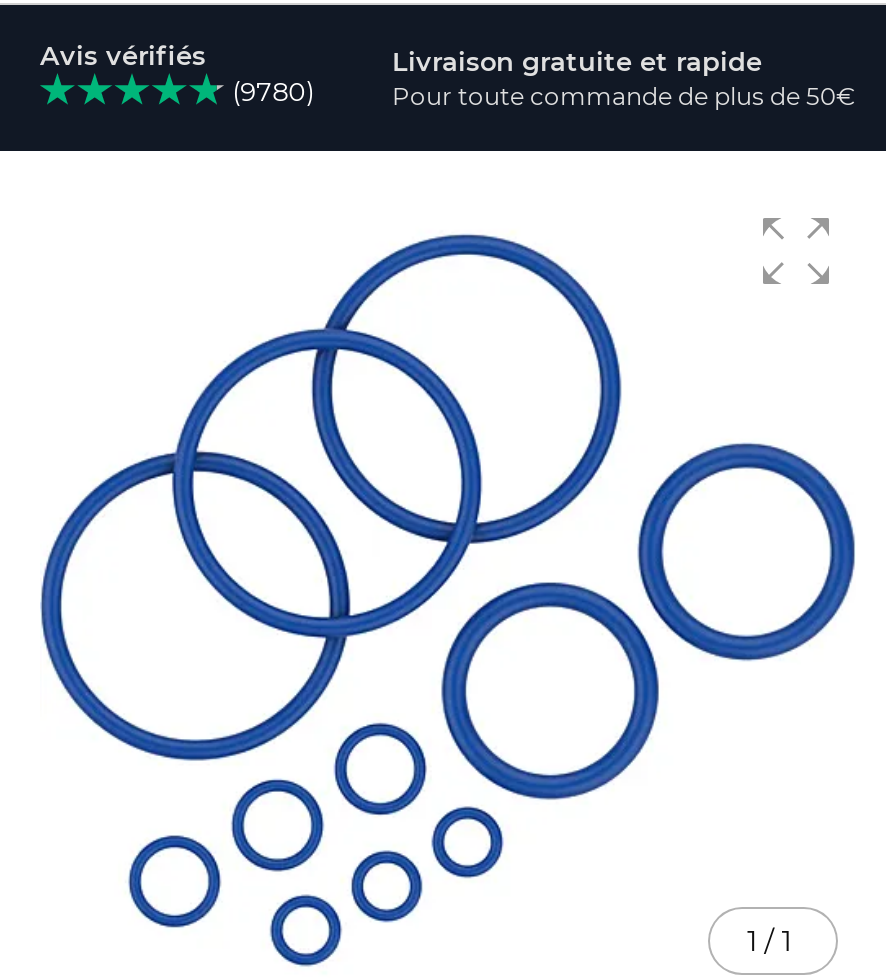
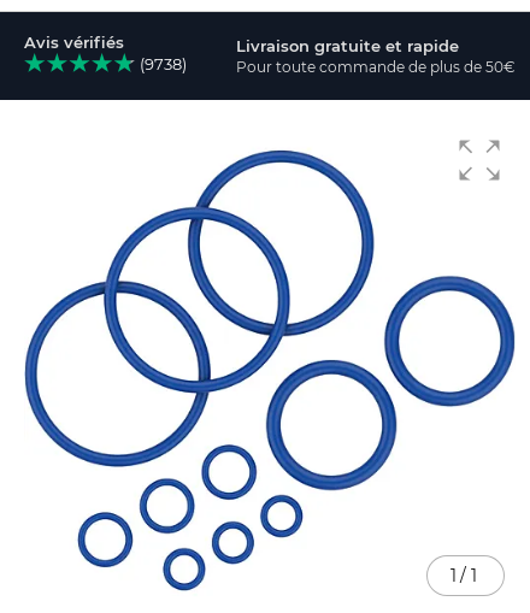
[232,75,314,107] (9780) -> [140,54,187,73] (9738)

